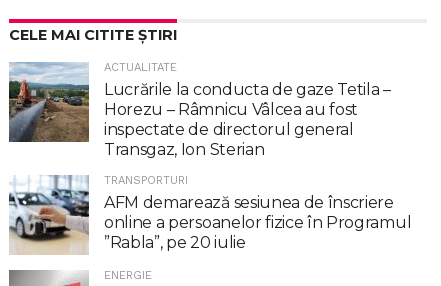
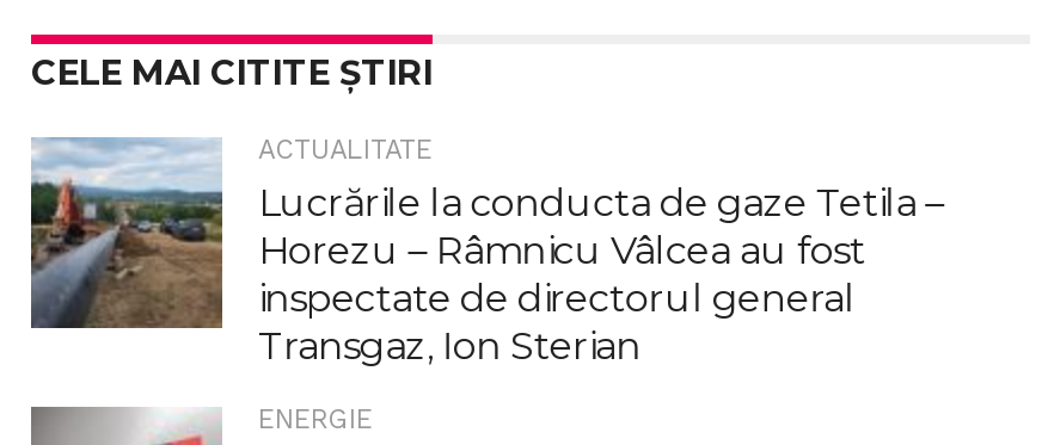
[9,174,411,255] [image] | TRANSPORTURI | AFM demarează sesiunea de înscriere | online a persoanelor fizice în Programul | ”Rabla”, pe 20 iulie -> none

